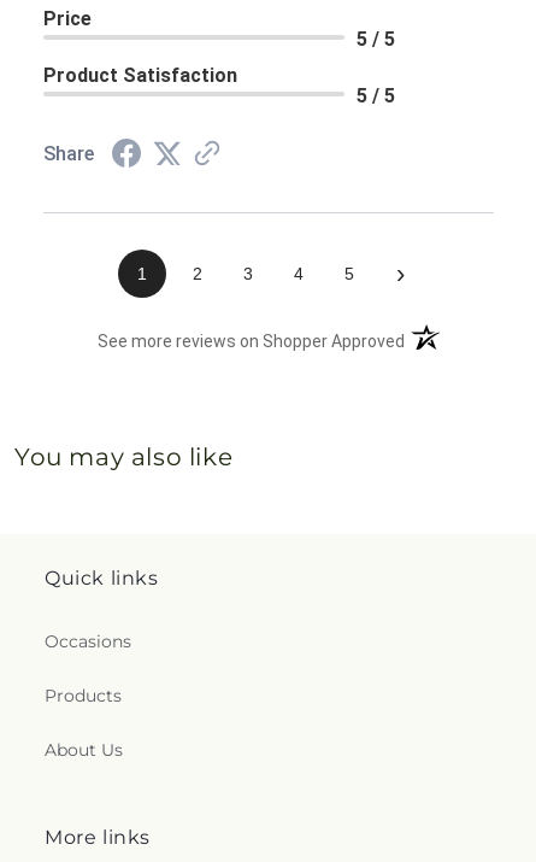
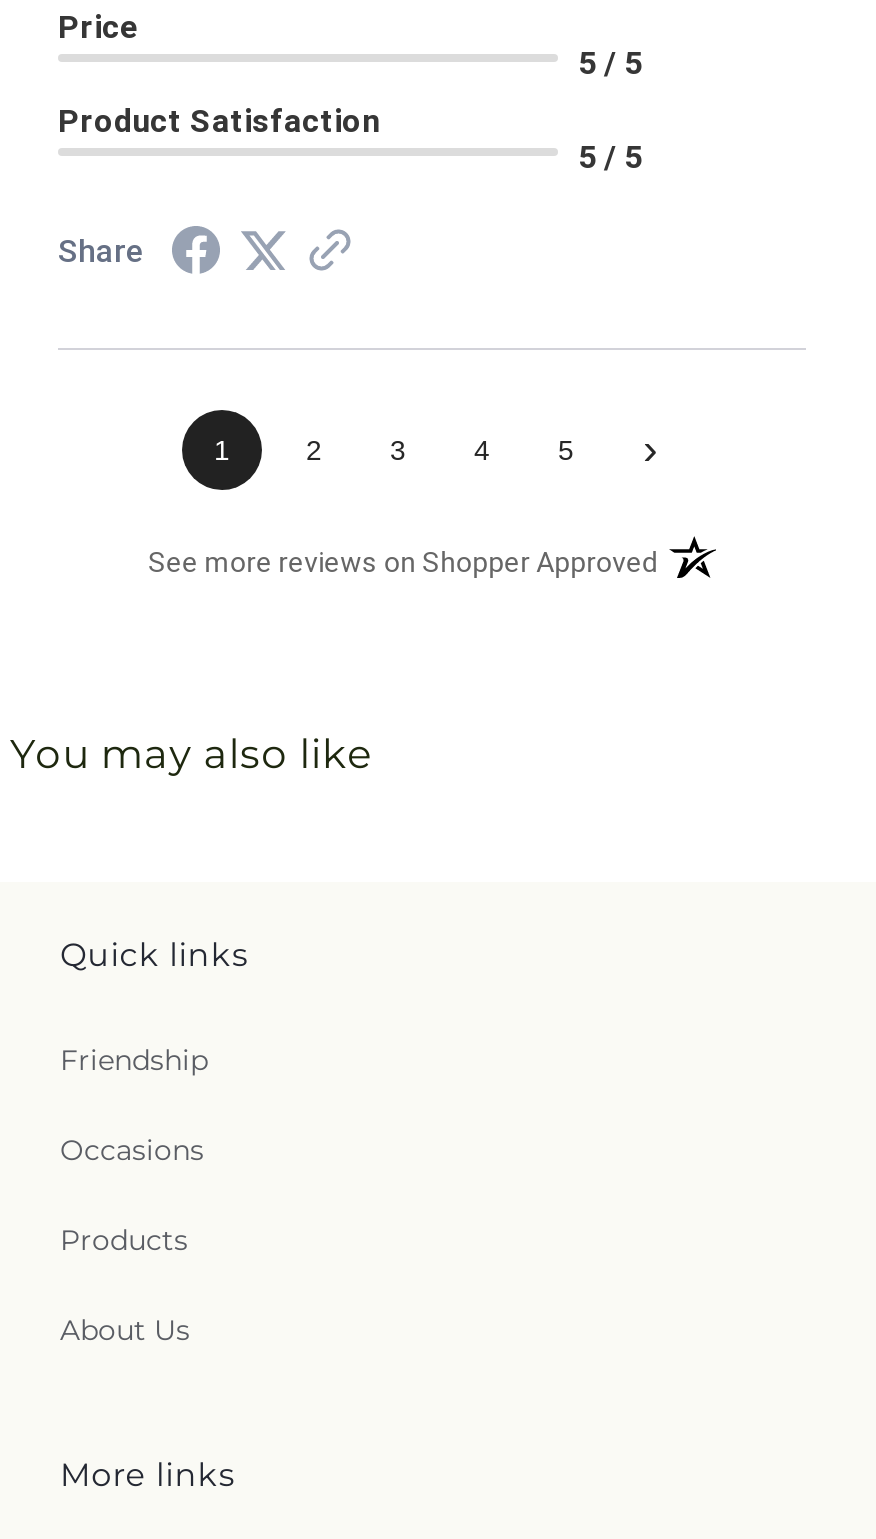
none -> [60,1043,208,1079] Friendship

